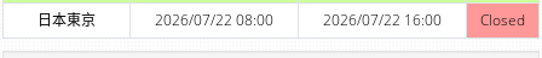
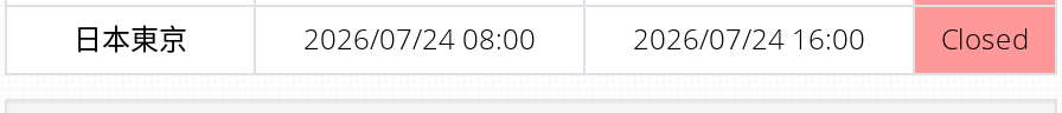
[155,10,273,30] 2026/07/22 08:00 -> [303,19,536,59] 2026/07/24 08:00
[323,10,525,30] 2026/07/22 16:00 Closed -> [633,19,1029,59] 2026/07/24 16:00 Closed

